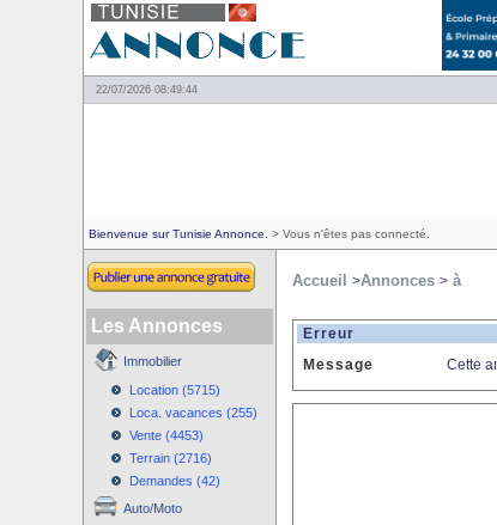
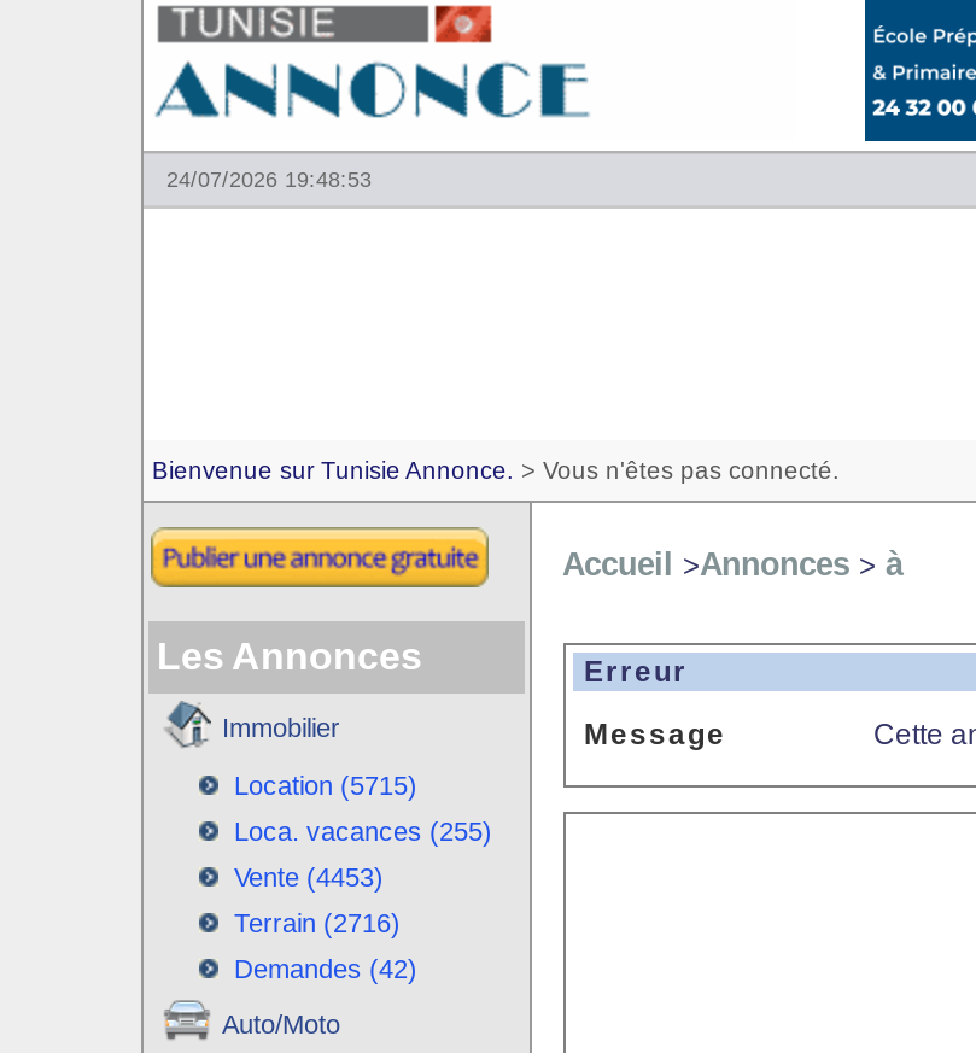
[95,84,197,96] 22/07/2026 08:49:44 -> [166,168,372,192] 24/07/2026 19:48:53

